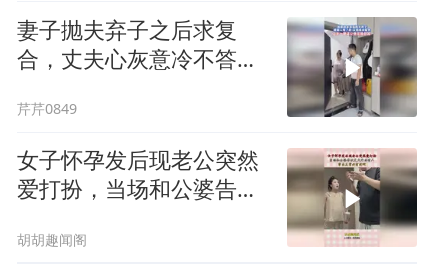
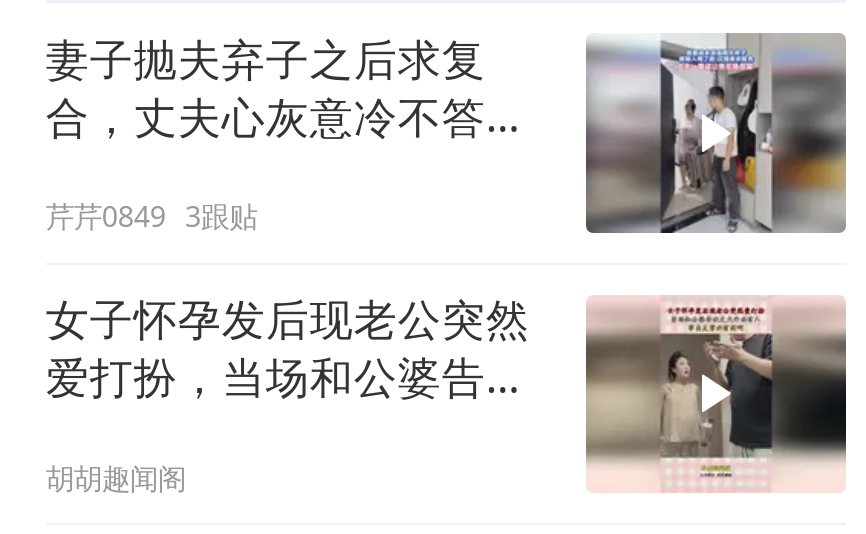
[17,99,77,118] 芹芹0849 -> [46,198,257,236] 芹芹0849 3跟贴

